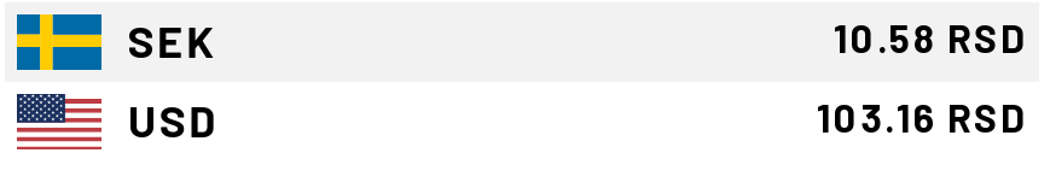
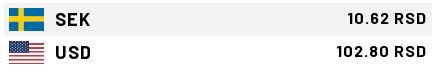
[834,14,1027,60] 10.58 RSD -> [347,8,427,27] 10.62 RSD
[817,93,1027,139] 103.16 RSD -> [336,41,427,60] 102.80 RSD

